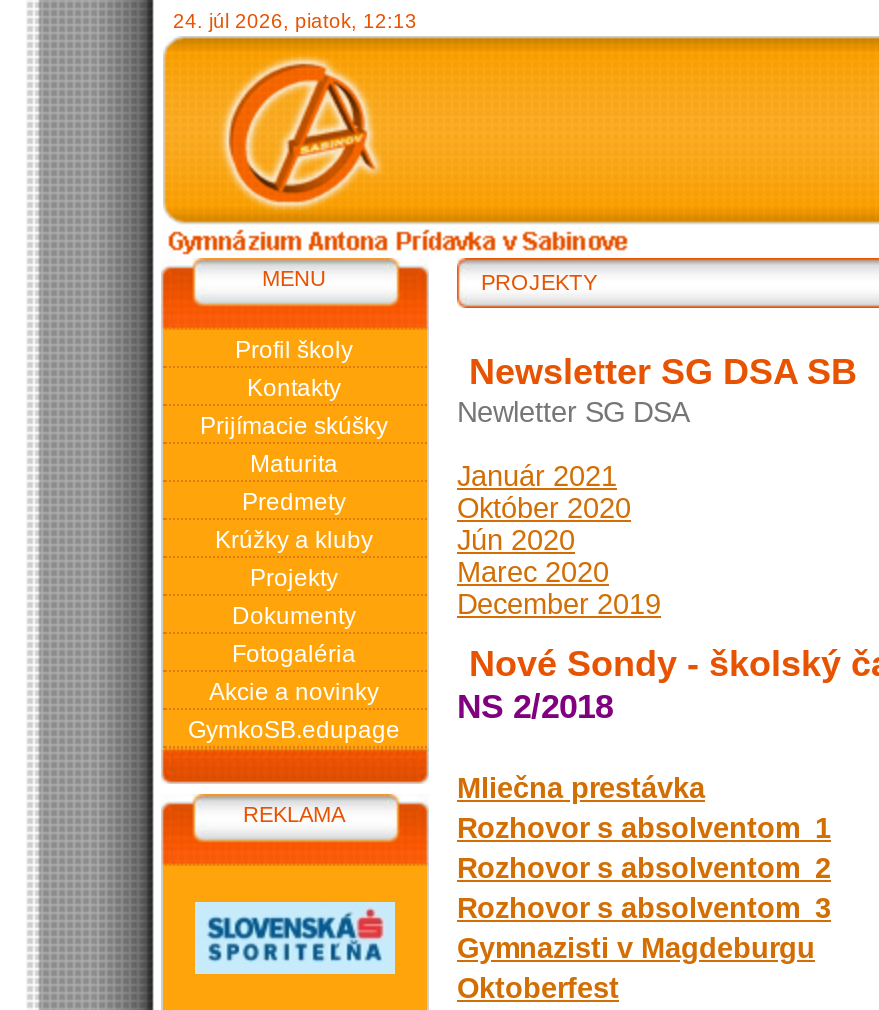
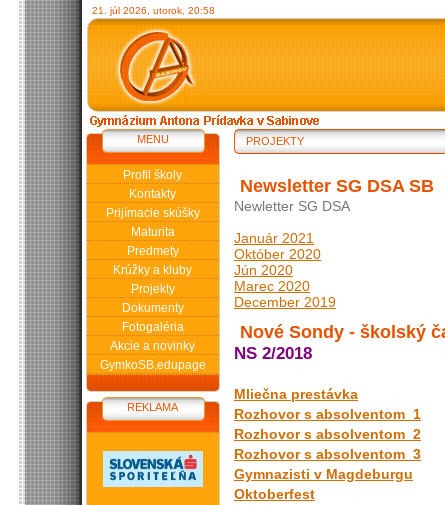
[173,10,417,32] 24. júl 2026, piatok, 12:13 -> [92,5,215,16] 21. júl 2026, utorok, 20:58

